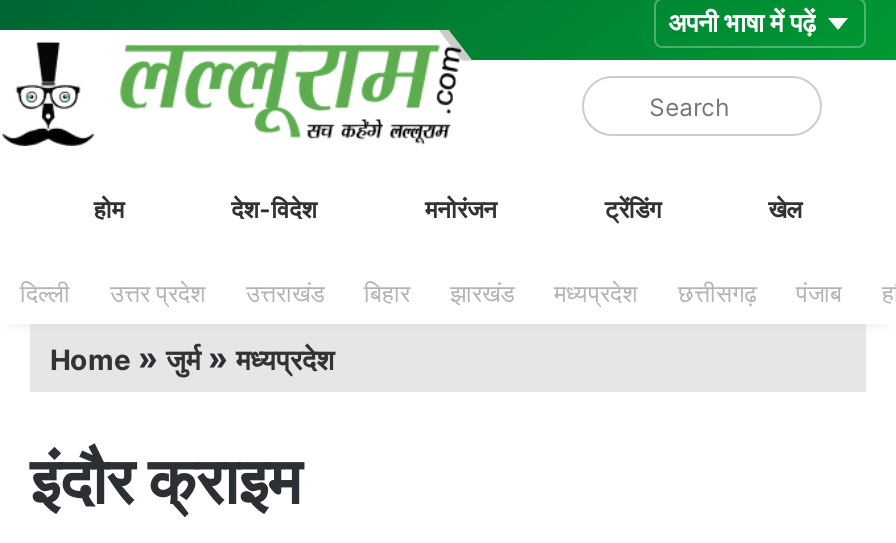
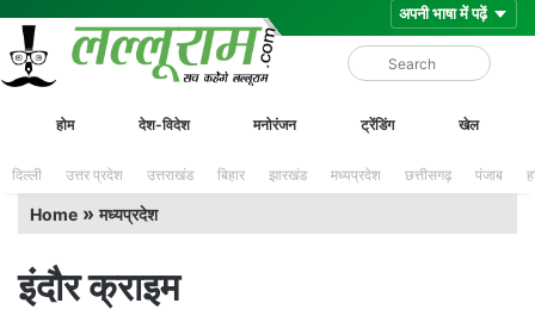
[50,338,334,378] Home» जुर्म» मध्यप्रदेश -> [30,201,158,225] Home» मध्यप्रदेश

